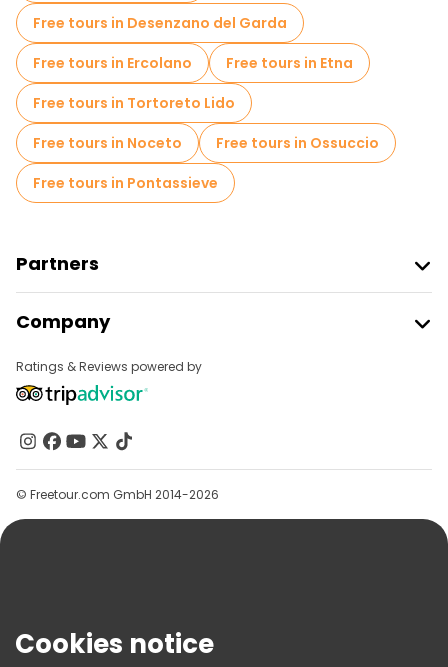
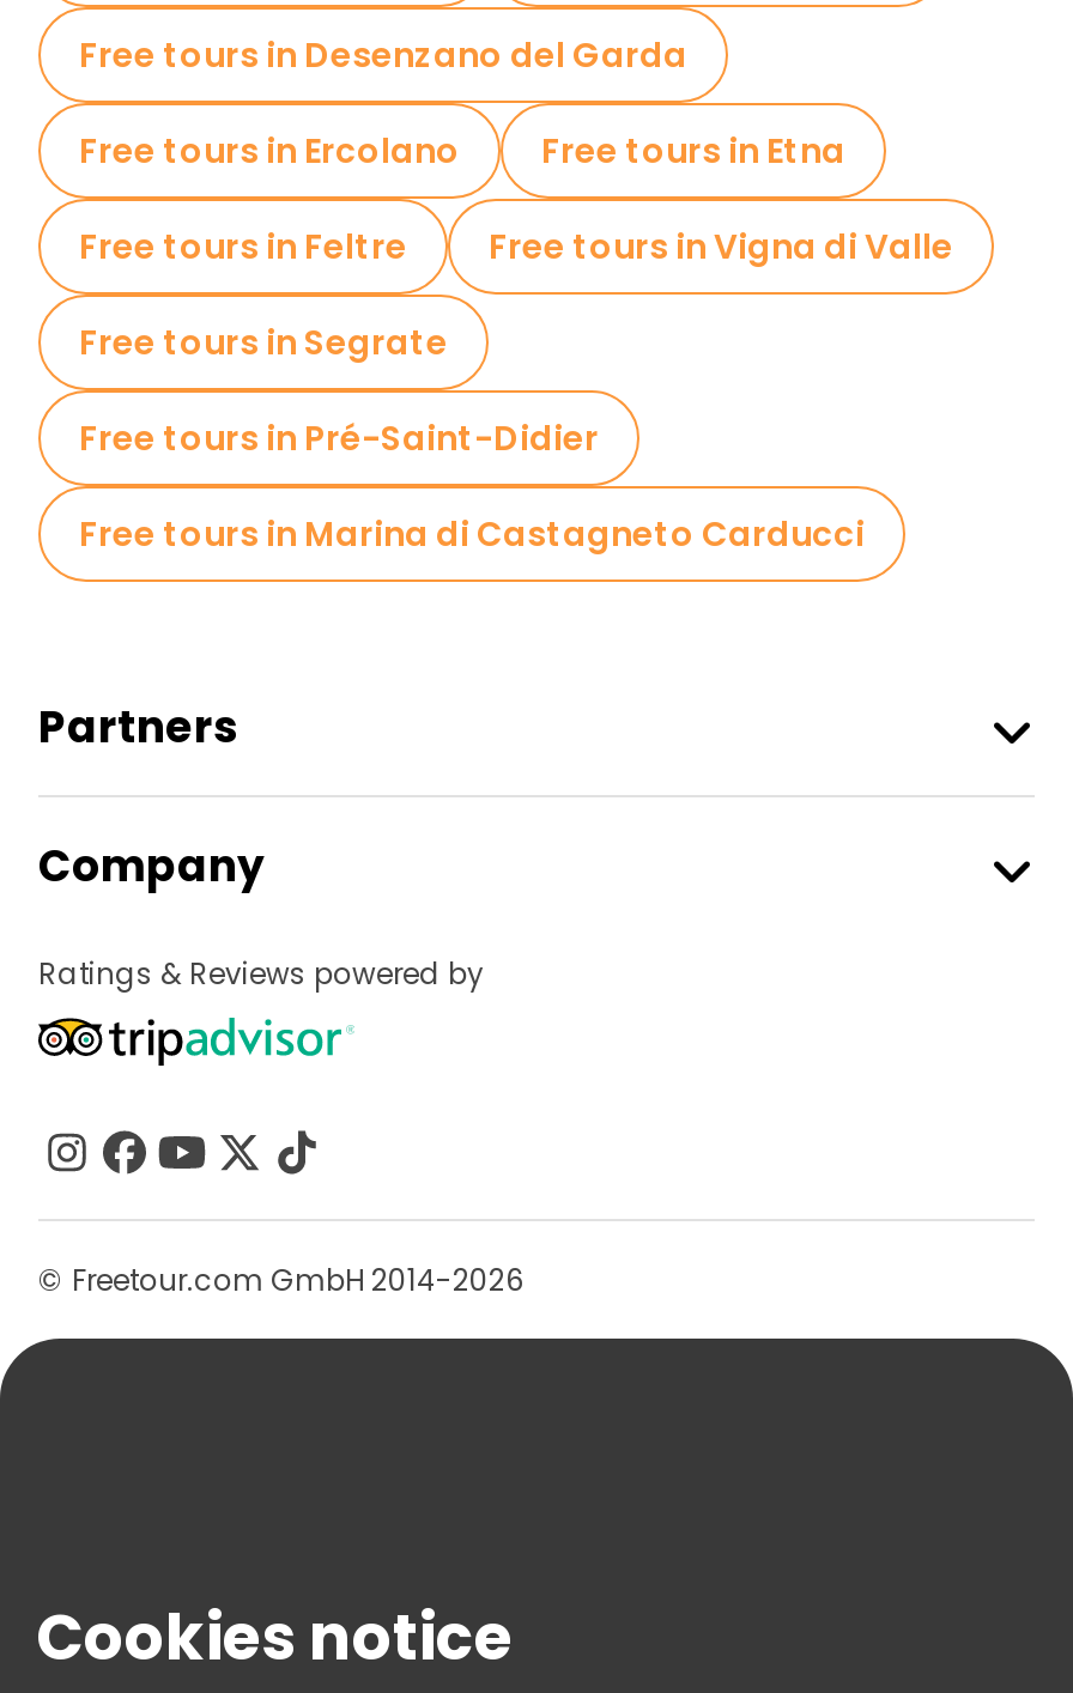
[33,93,379,193] Free tours in Tortoreto Lido | Free tours in Noceto | Free tours in Ossuccio | Free tours in Pontassieve -> [79,223,953,558] Free tours in Feltre | Free tours in Vigna di Valle | Free tours in Segrate | Free tours in Pré-Saint-Didier | Free tours in Marina di Castagneto Carducci

